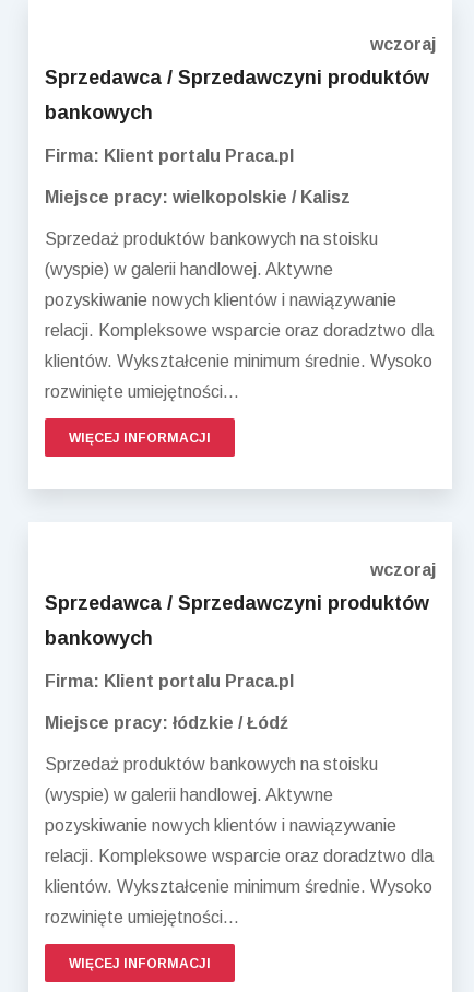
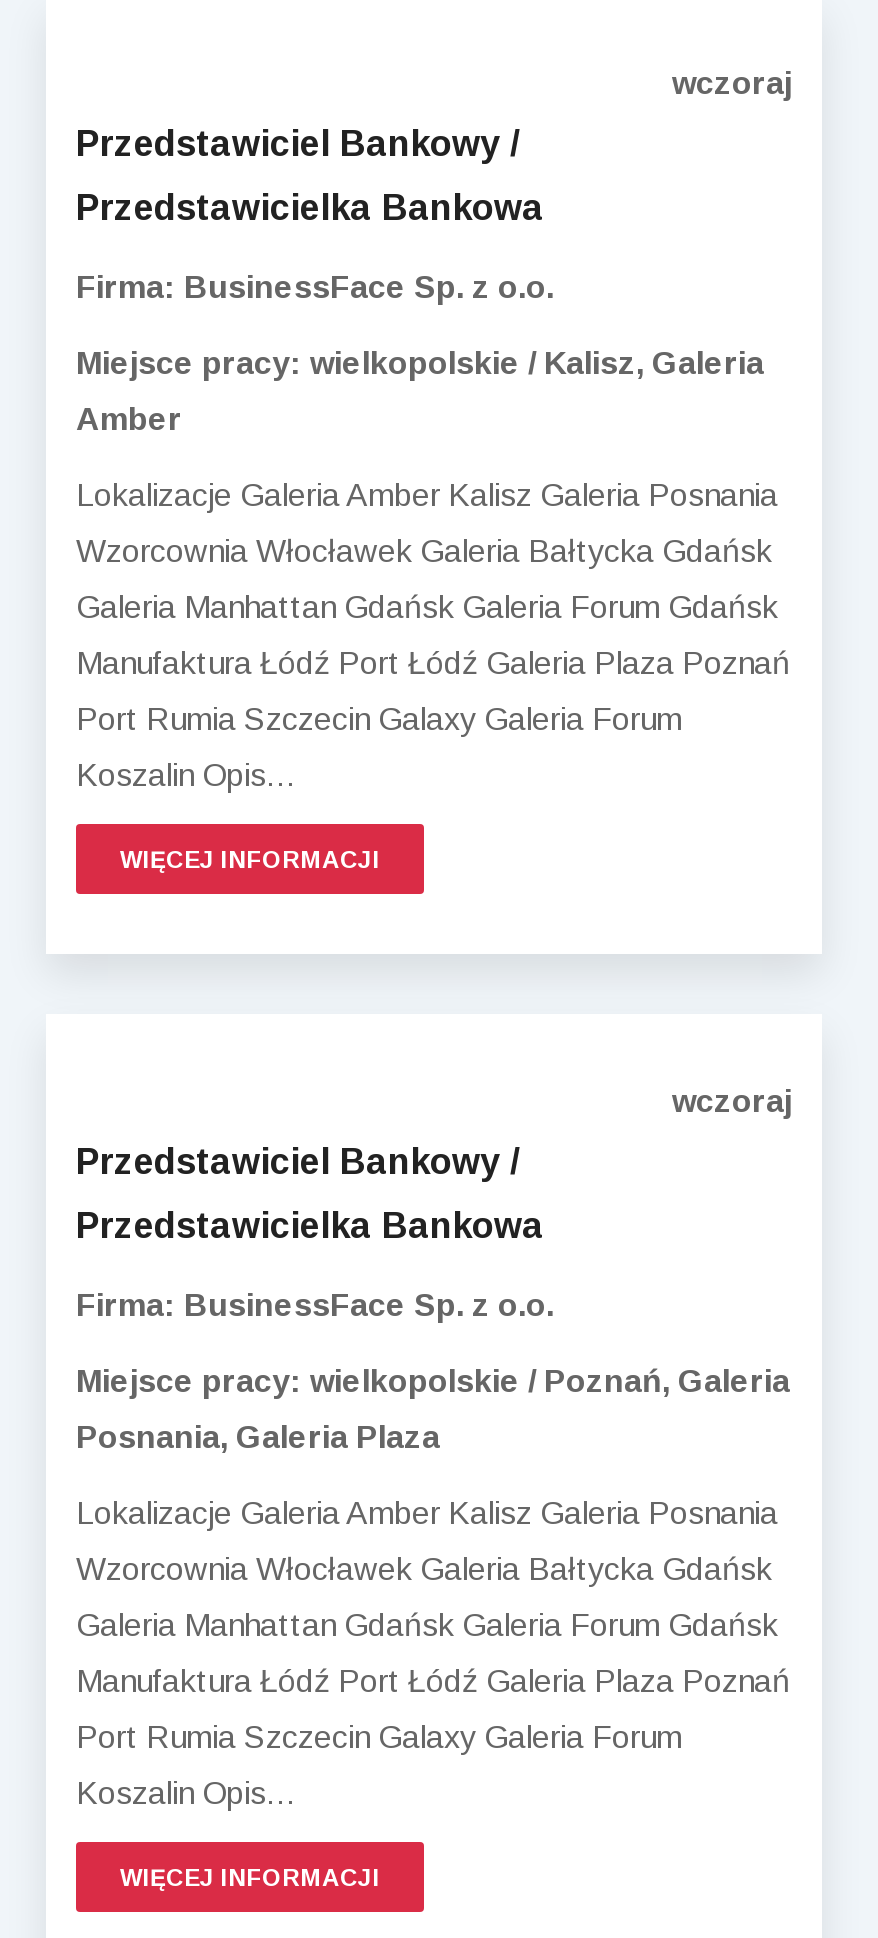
[45,67,434,401] Sprzedawca / Sprzedawczyni produktów | bankowych | Firma: Klient portalu Praca.pl | Miejsce pracy: wielkopolskie / Kalisz | Sprzedaż produktów bankowych na stoisku | (wyspie) w galerii handlowej. Aktywne | pozyskiwanie nowych klientów i nawiązywanie | relacji. Kompleksowe wsparcie oraz doradztwo dla | klientów. Wykształcenie minimum średnie. Wysoko | rozwinięte umiejętności... -> [76,124,790,792] Przedstawiciel Bankowy / | Przedstawicielka Bankowa | Firma: BusinessFace Sp. z o.o. | Miejsce pracy: wielkopolskie / Kalisz, Galeria | Amber | Lokalizacje Galeria Amber Kalisz Galeria Posnania | Wzorcownia Włocławek Galeria Bałtycka Gdańsk | Galeria Manhattan Gdańsk Galeria Forum Gdańsk | Manufaktura Łódź Port Łódź Galeria Plaza Poznań | Port Rumia Szczecin Galaxy Galeria Forum | Koszalin Opis...
[45,592,434,927] Sprzedawca / Sprzedawczyni produktów | bankowych | Firma: Klient portalu Praca.pl | Miejsce pracy: łódzkie / Łódź | Sprzedaż produktów bankowych na stoisku | (wyspie) w galerii handlowej. Aktywne | pozyskiwanie nowych klientów i nawiązywanie | relacji. Kompleksowe wsparcie oraz doradztwo dla | klientów. Wykształcenie minimum średnie. Wysoko | rozwinięte umiejętności... -> [76,1142,790,1810] Przedstawiciel Bankowy / | Przedstawicielka Bankowa | Firma: BusinessFace Sp. z o.o. | Miejsce pracy: wielkopolskie / Poznań, Galeria | Posnania, Galeria Plaza | Lokalizacje Galeria Amber Kalisz Galeria Posnania | Wzorcownia Włocławek Galeria Bałtycka Gdańsk | Galeria Manhattan Gdańsk Galeria Forum Gdańsk | Manufaktura Łódź Port Łódź Galeria Plaza Poznań | Port Rumia Szczecin Galaxy Galeria Forum | Koszalin Opis...

